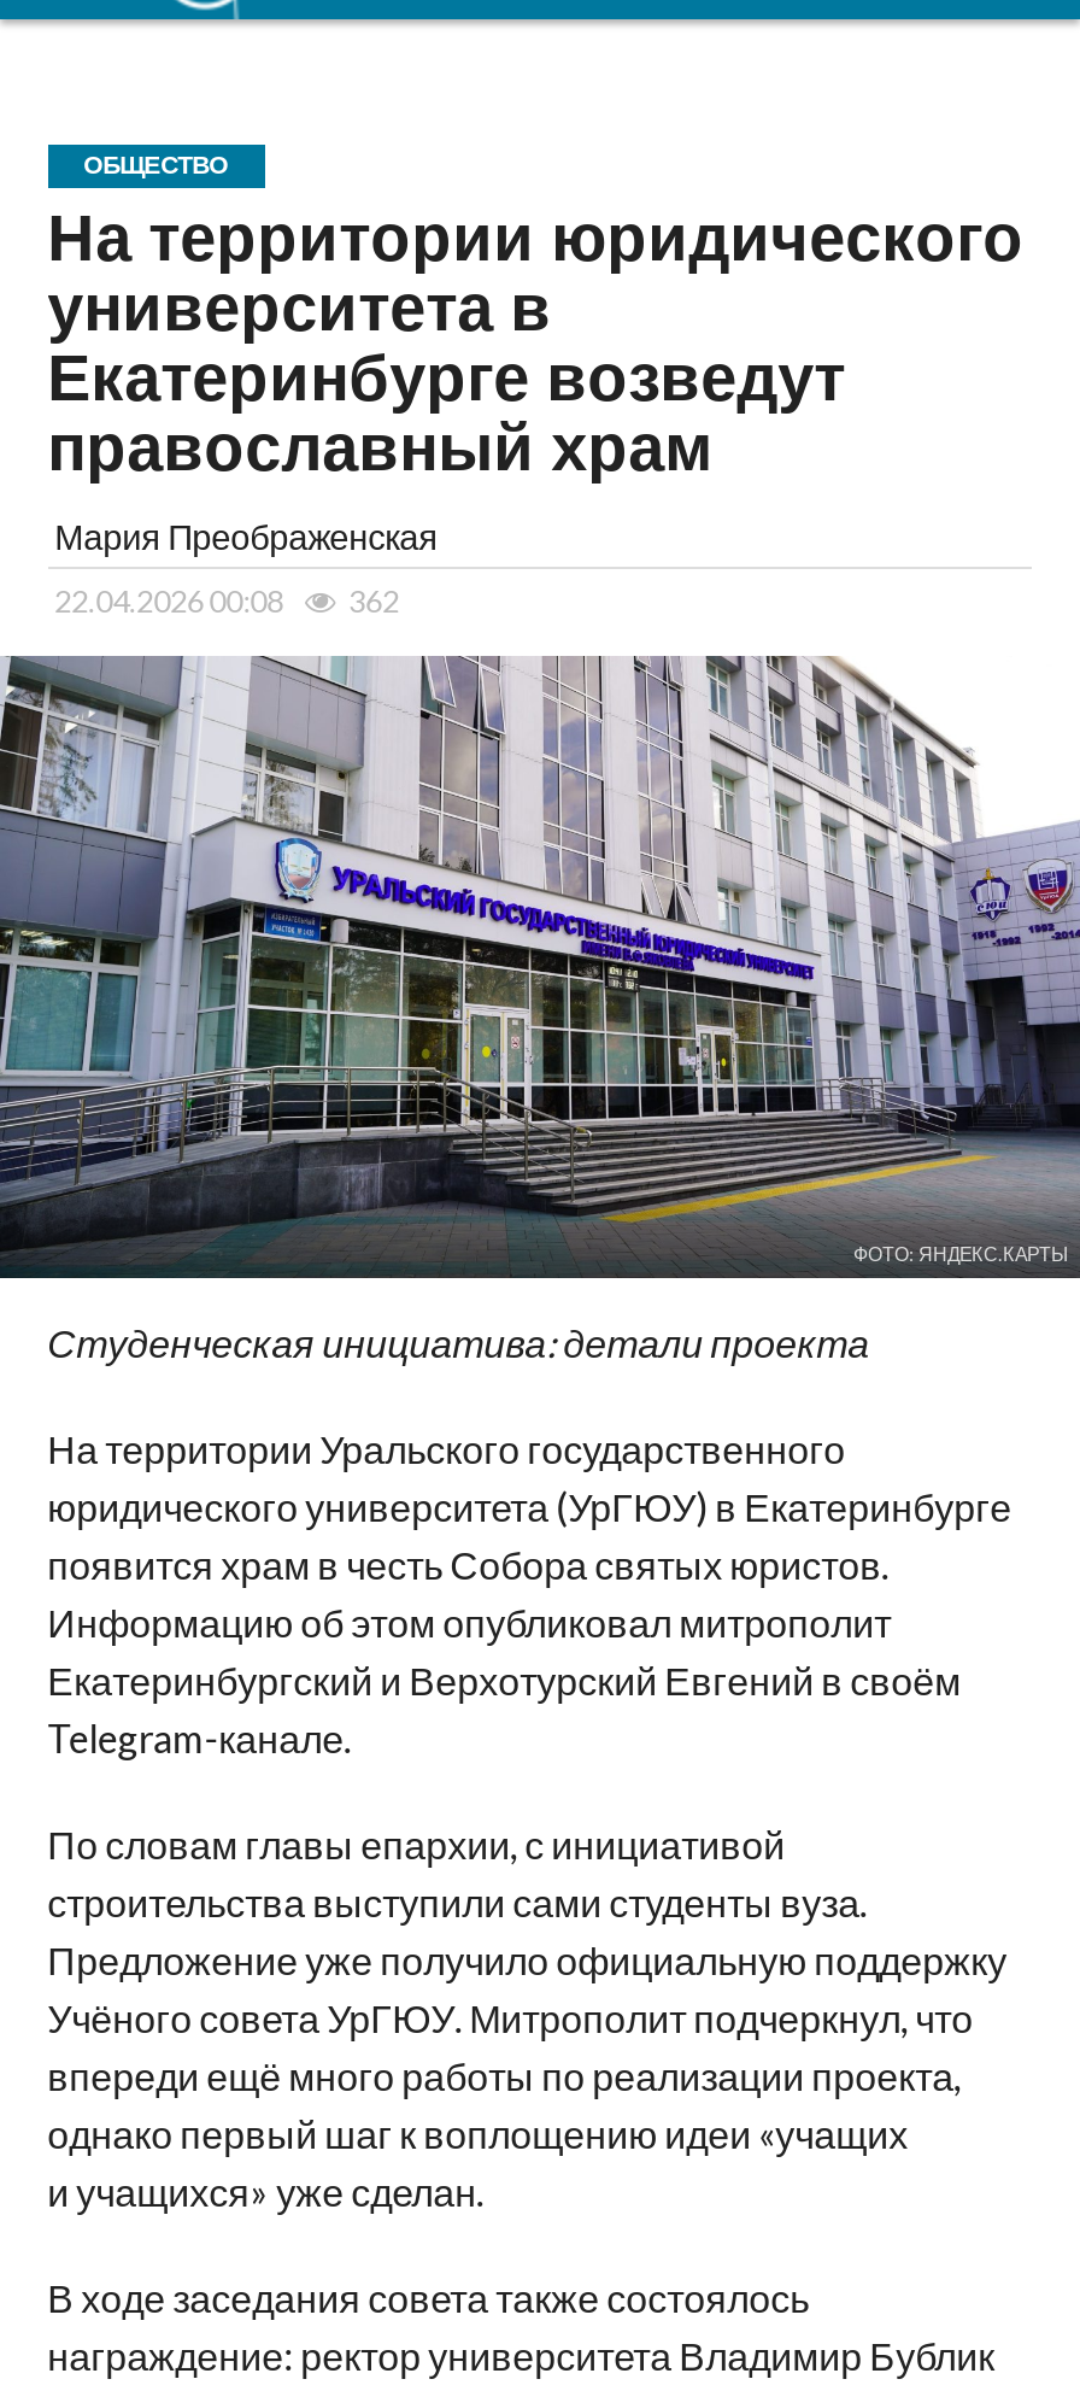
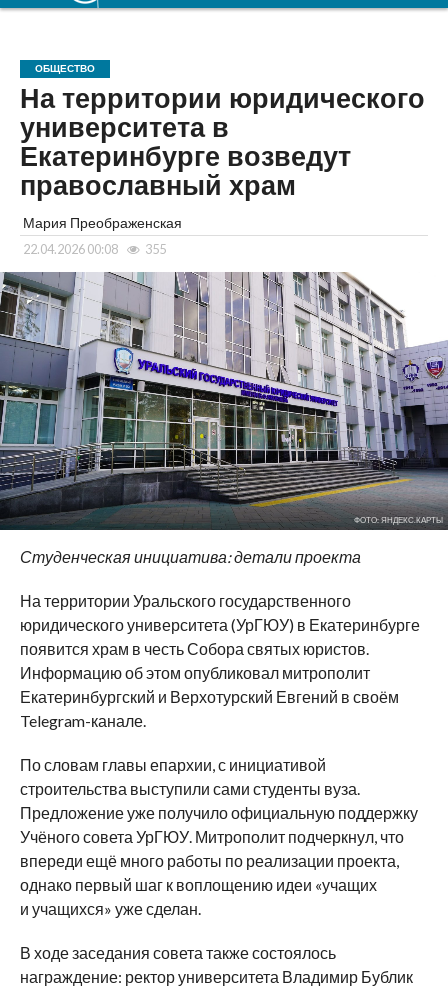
[54,581,399,620] 22.04.2026 00:08 362 -> [23,241,166,257] 22.04.2026 00:08 355

